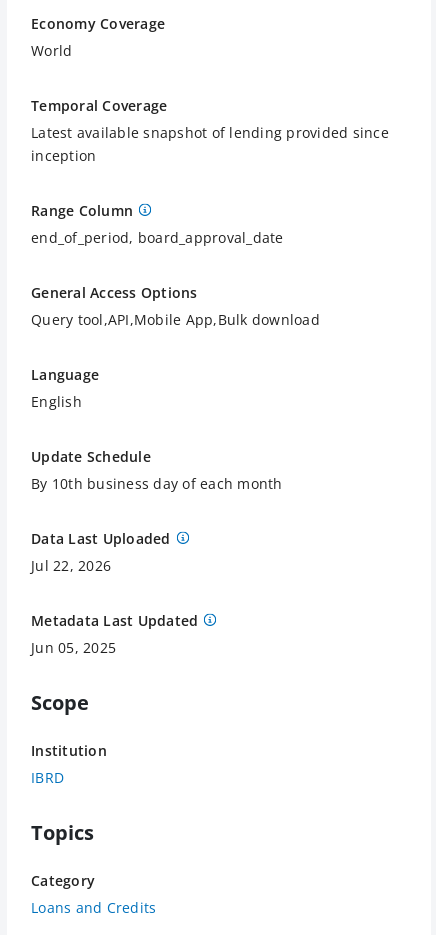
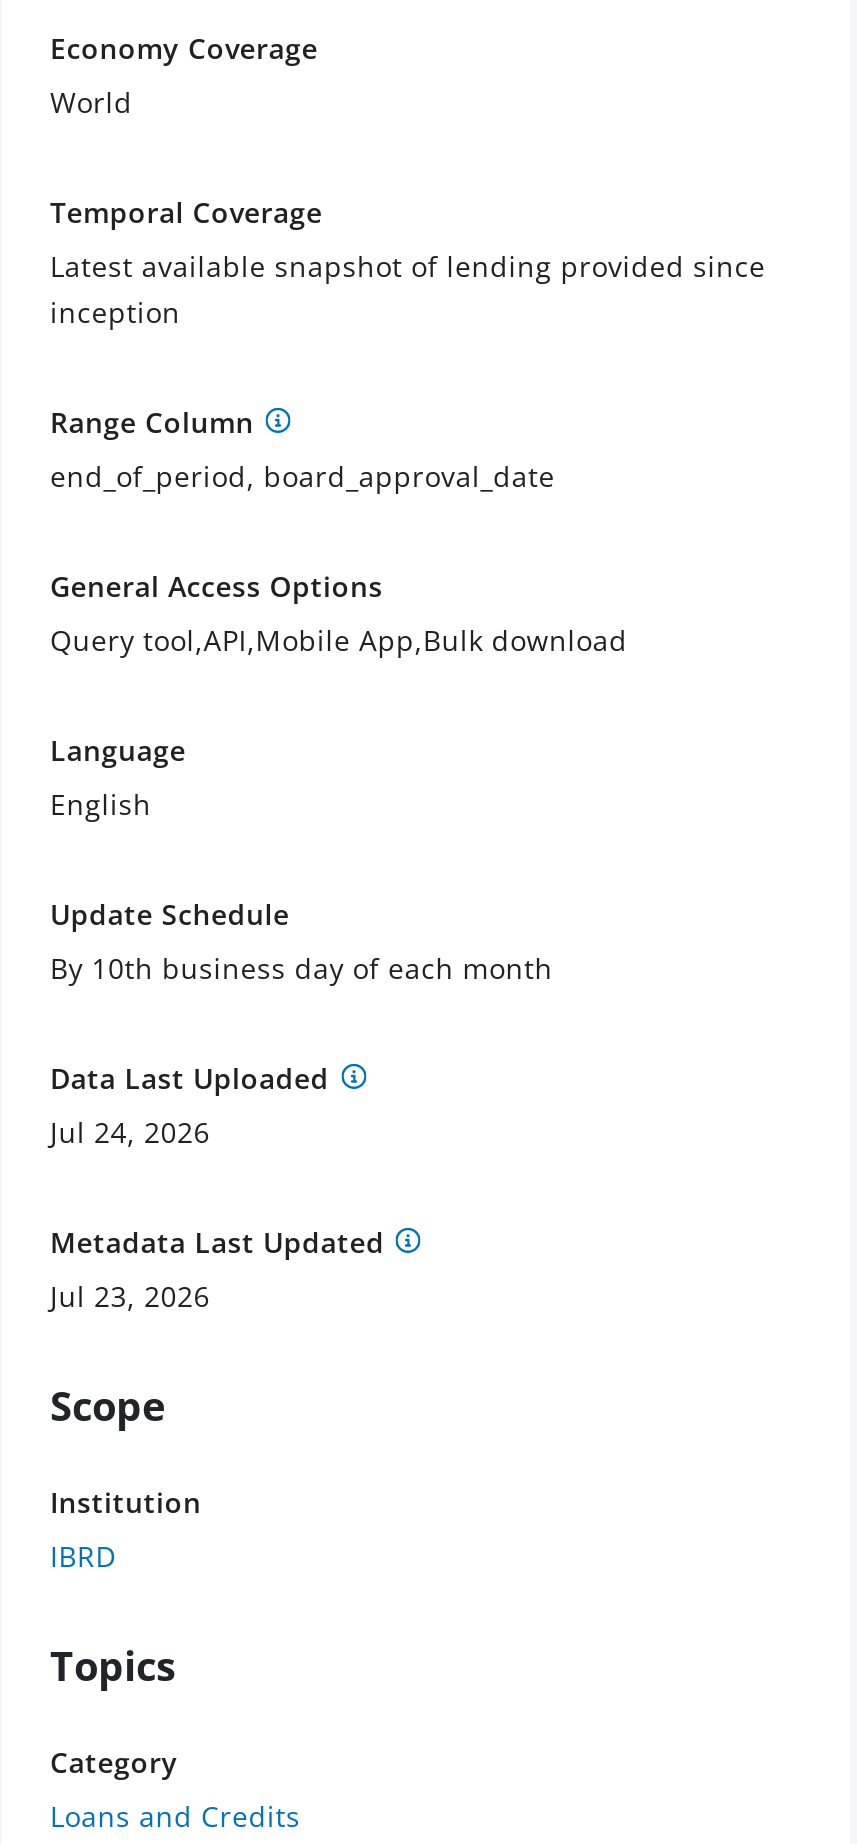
[31,556,111,575] Jul 22, 2026 -> [50,1113,210,1151] Jul 24, 2026
[31,638,116,657] Jun 05, 2025 -> [50,1277,210,1315] Jul 23, 2026

